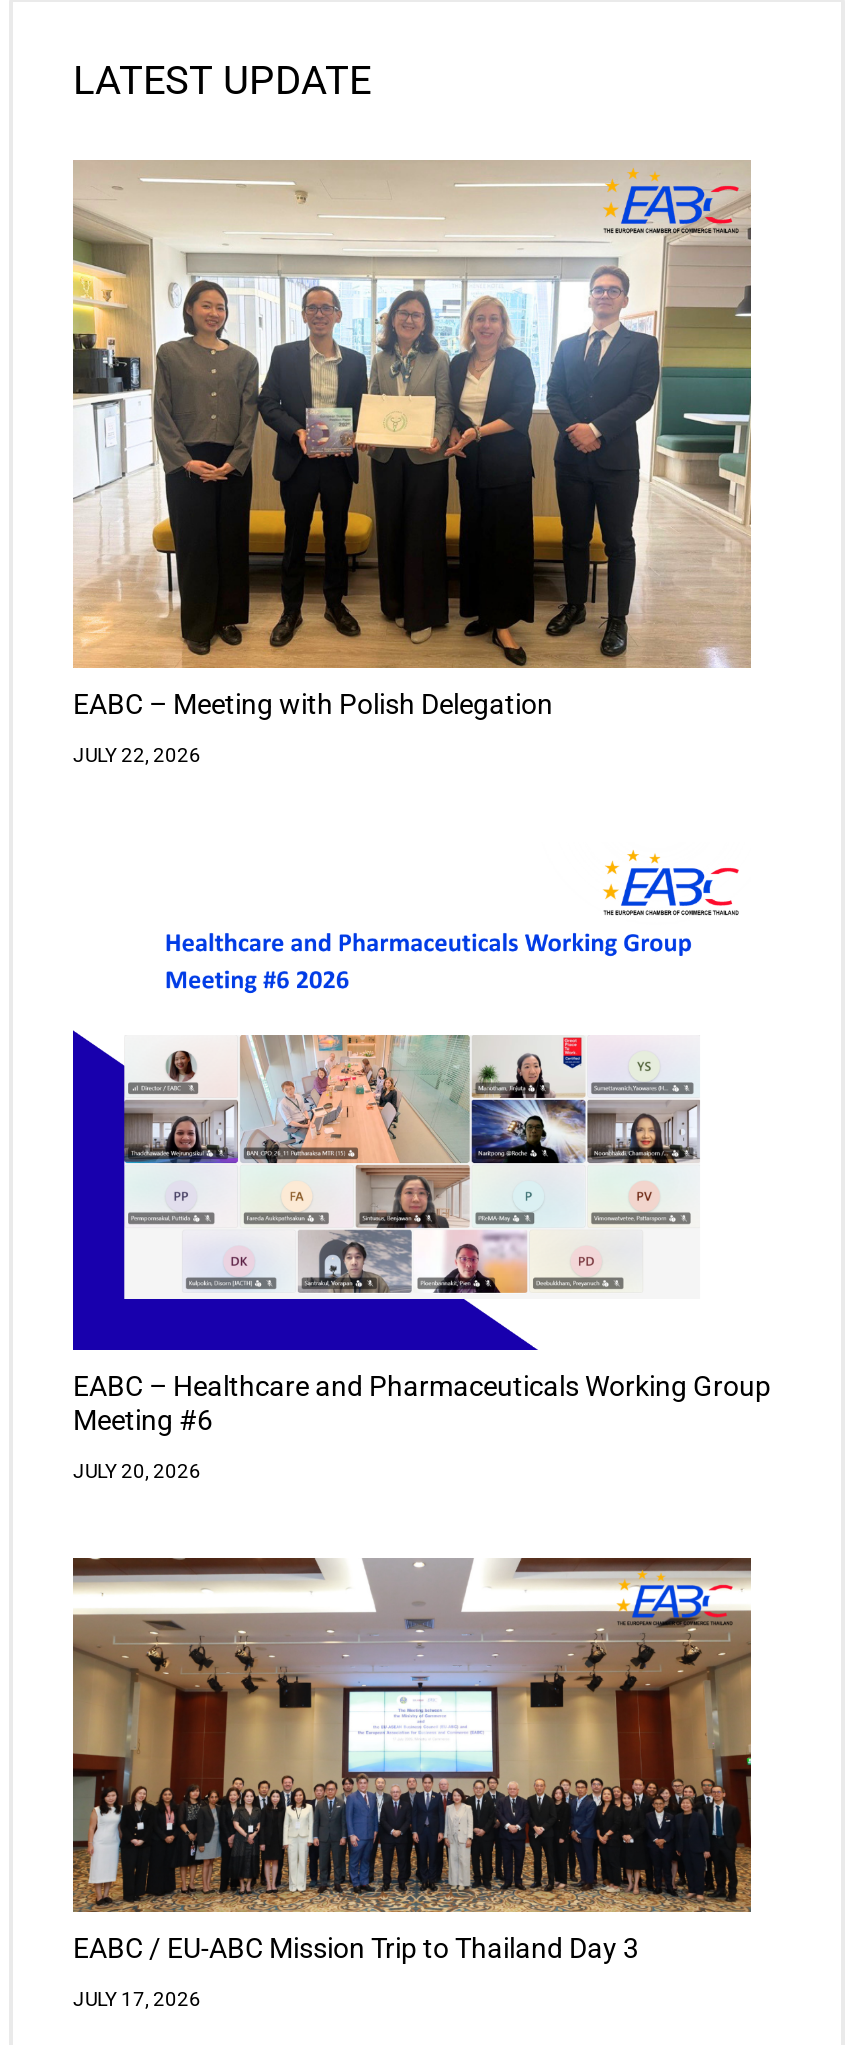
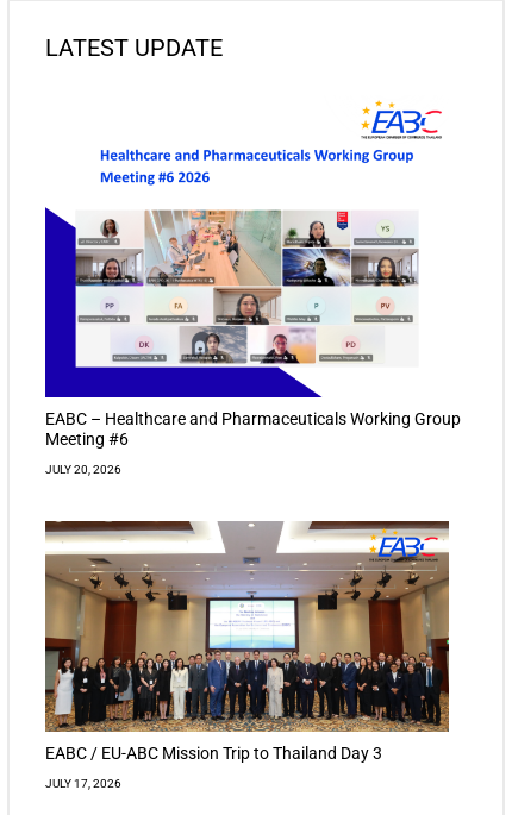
[71,160,753,766] [image] | EABC – Meeting with Polish Delegation | JULY 22, 2026 -> none

